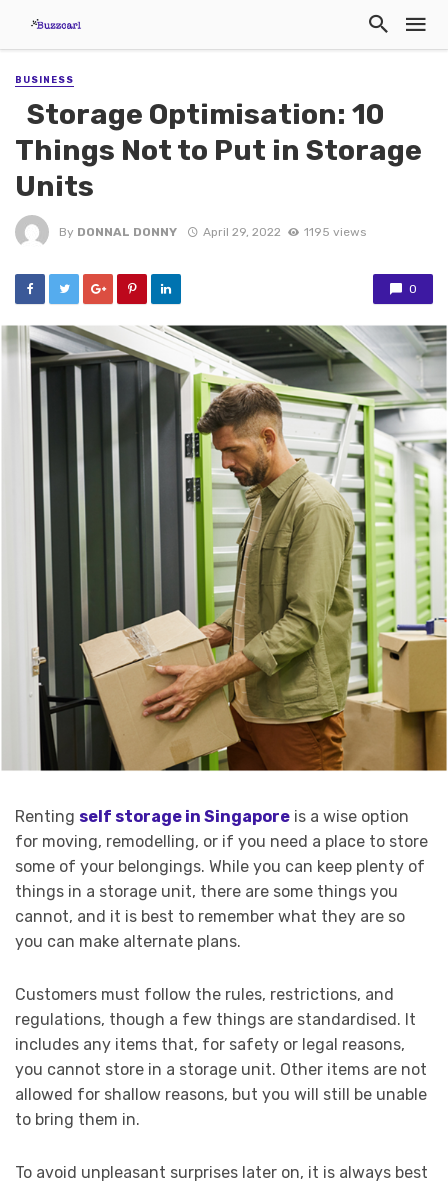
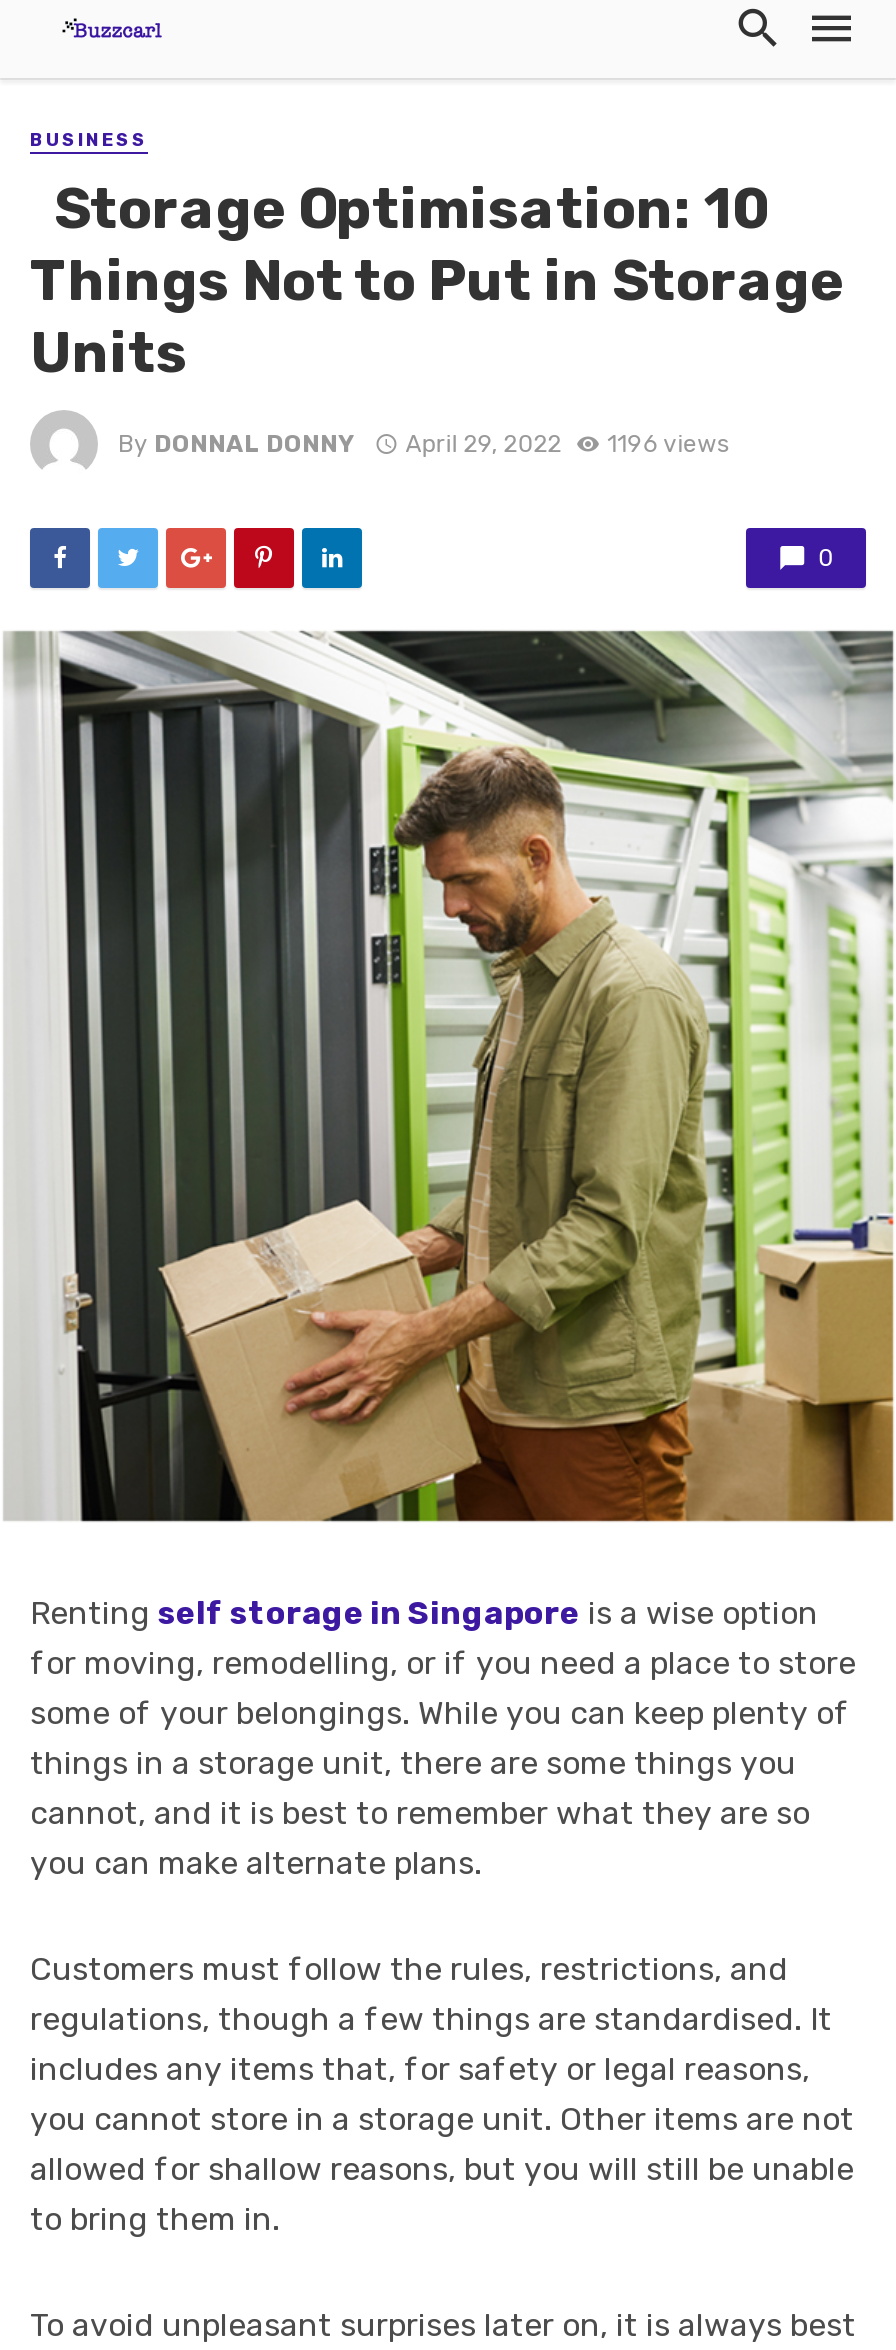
[59,225,366,239] By DONNAL DONNY April 29, 2022 1195 views -> [118,429,729,457] By DONNAL DONNY April 29, 2022 1196 views

